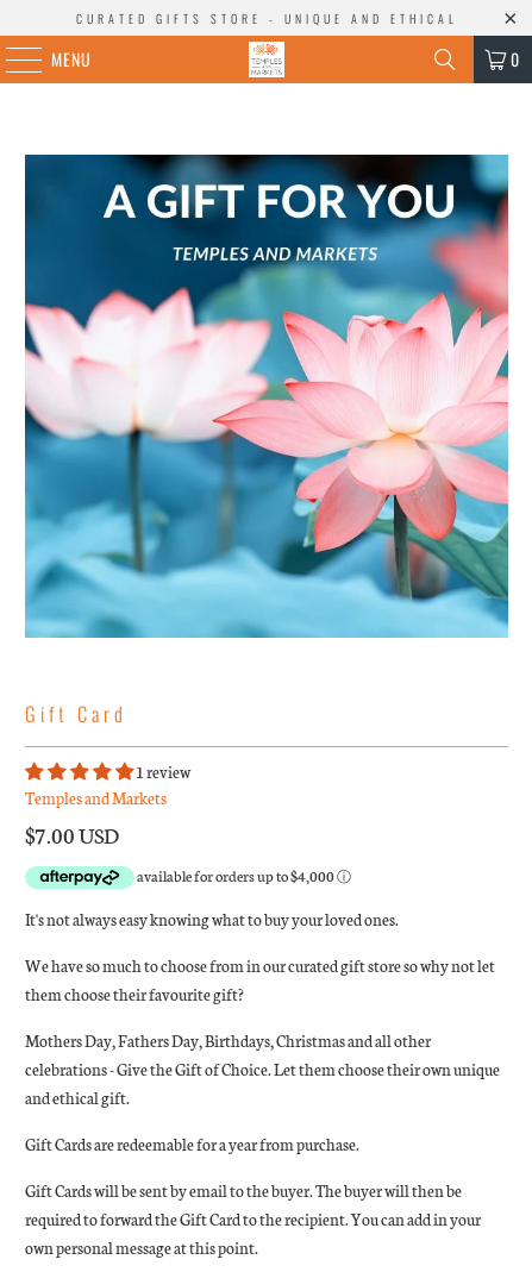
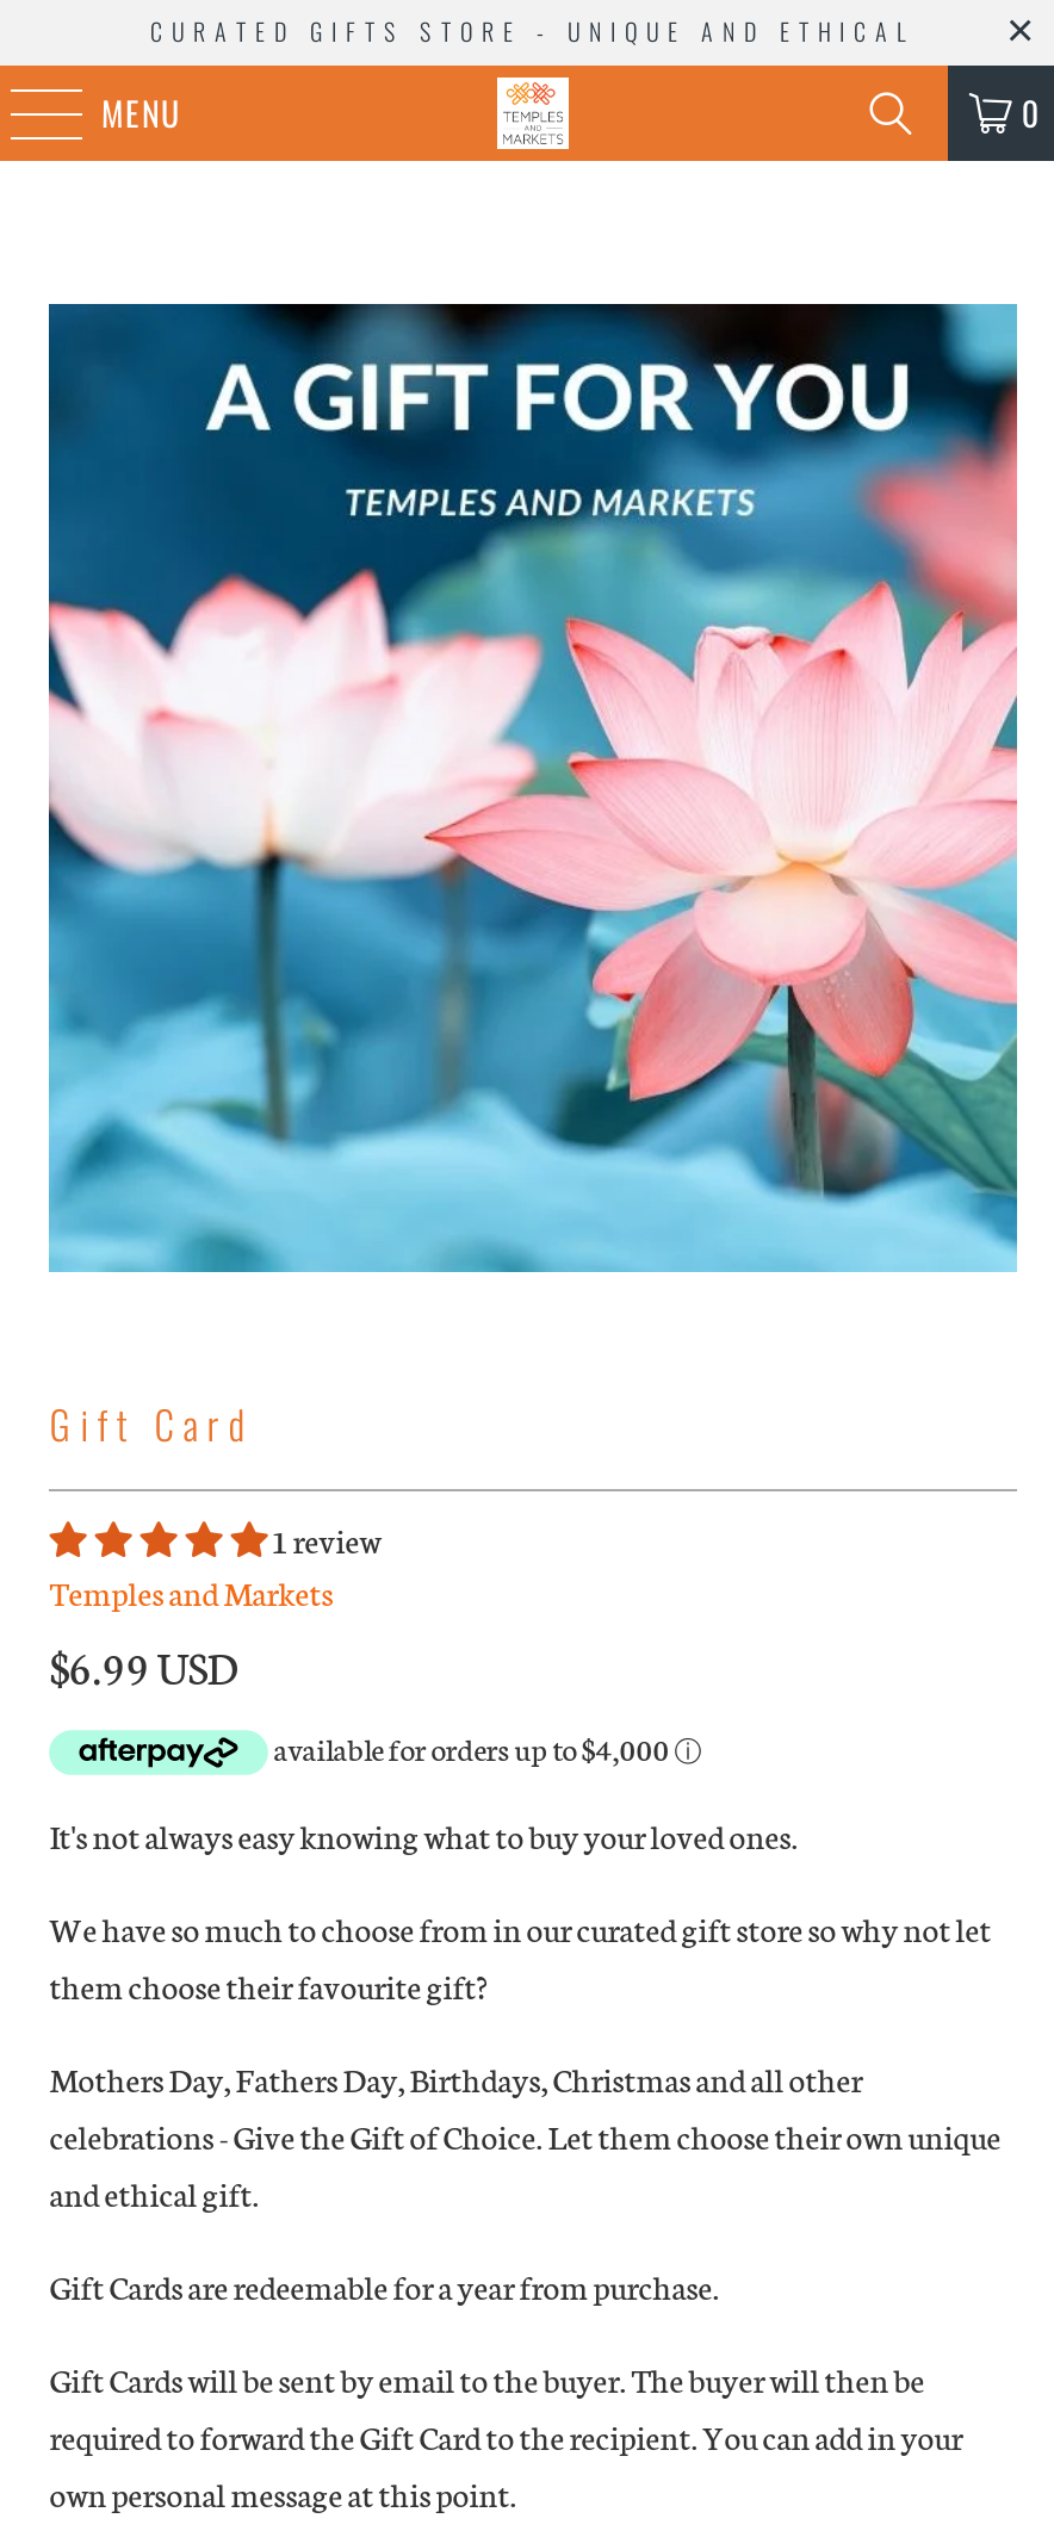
[25,818,119,849] $7.00 USD -> [49,1634,238,1696] $6.99 USD

